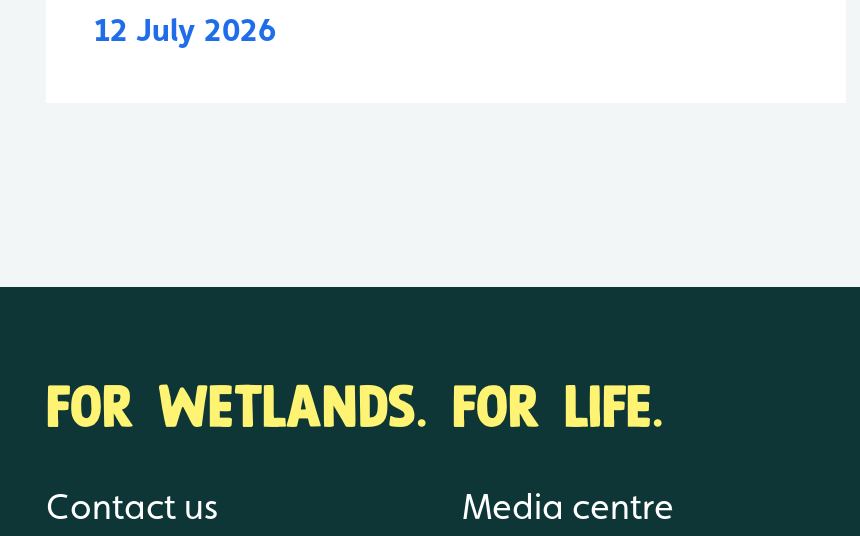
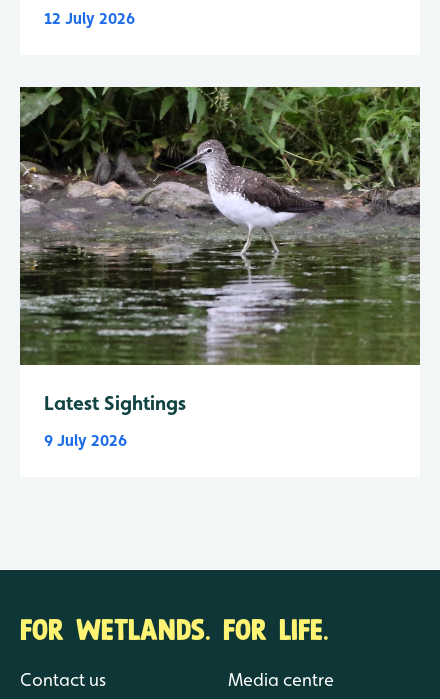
none -> [19,86,421,450] [image] | Latest Sightings | 9 July 2026

